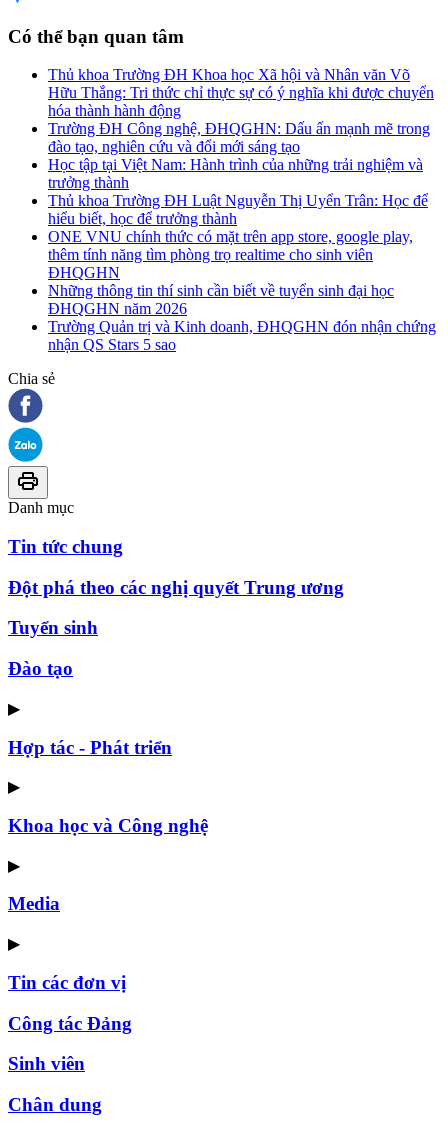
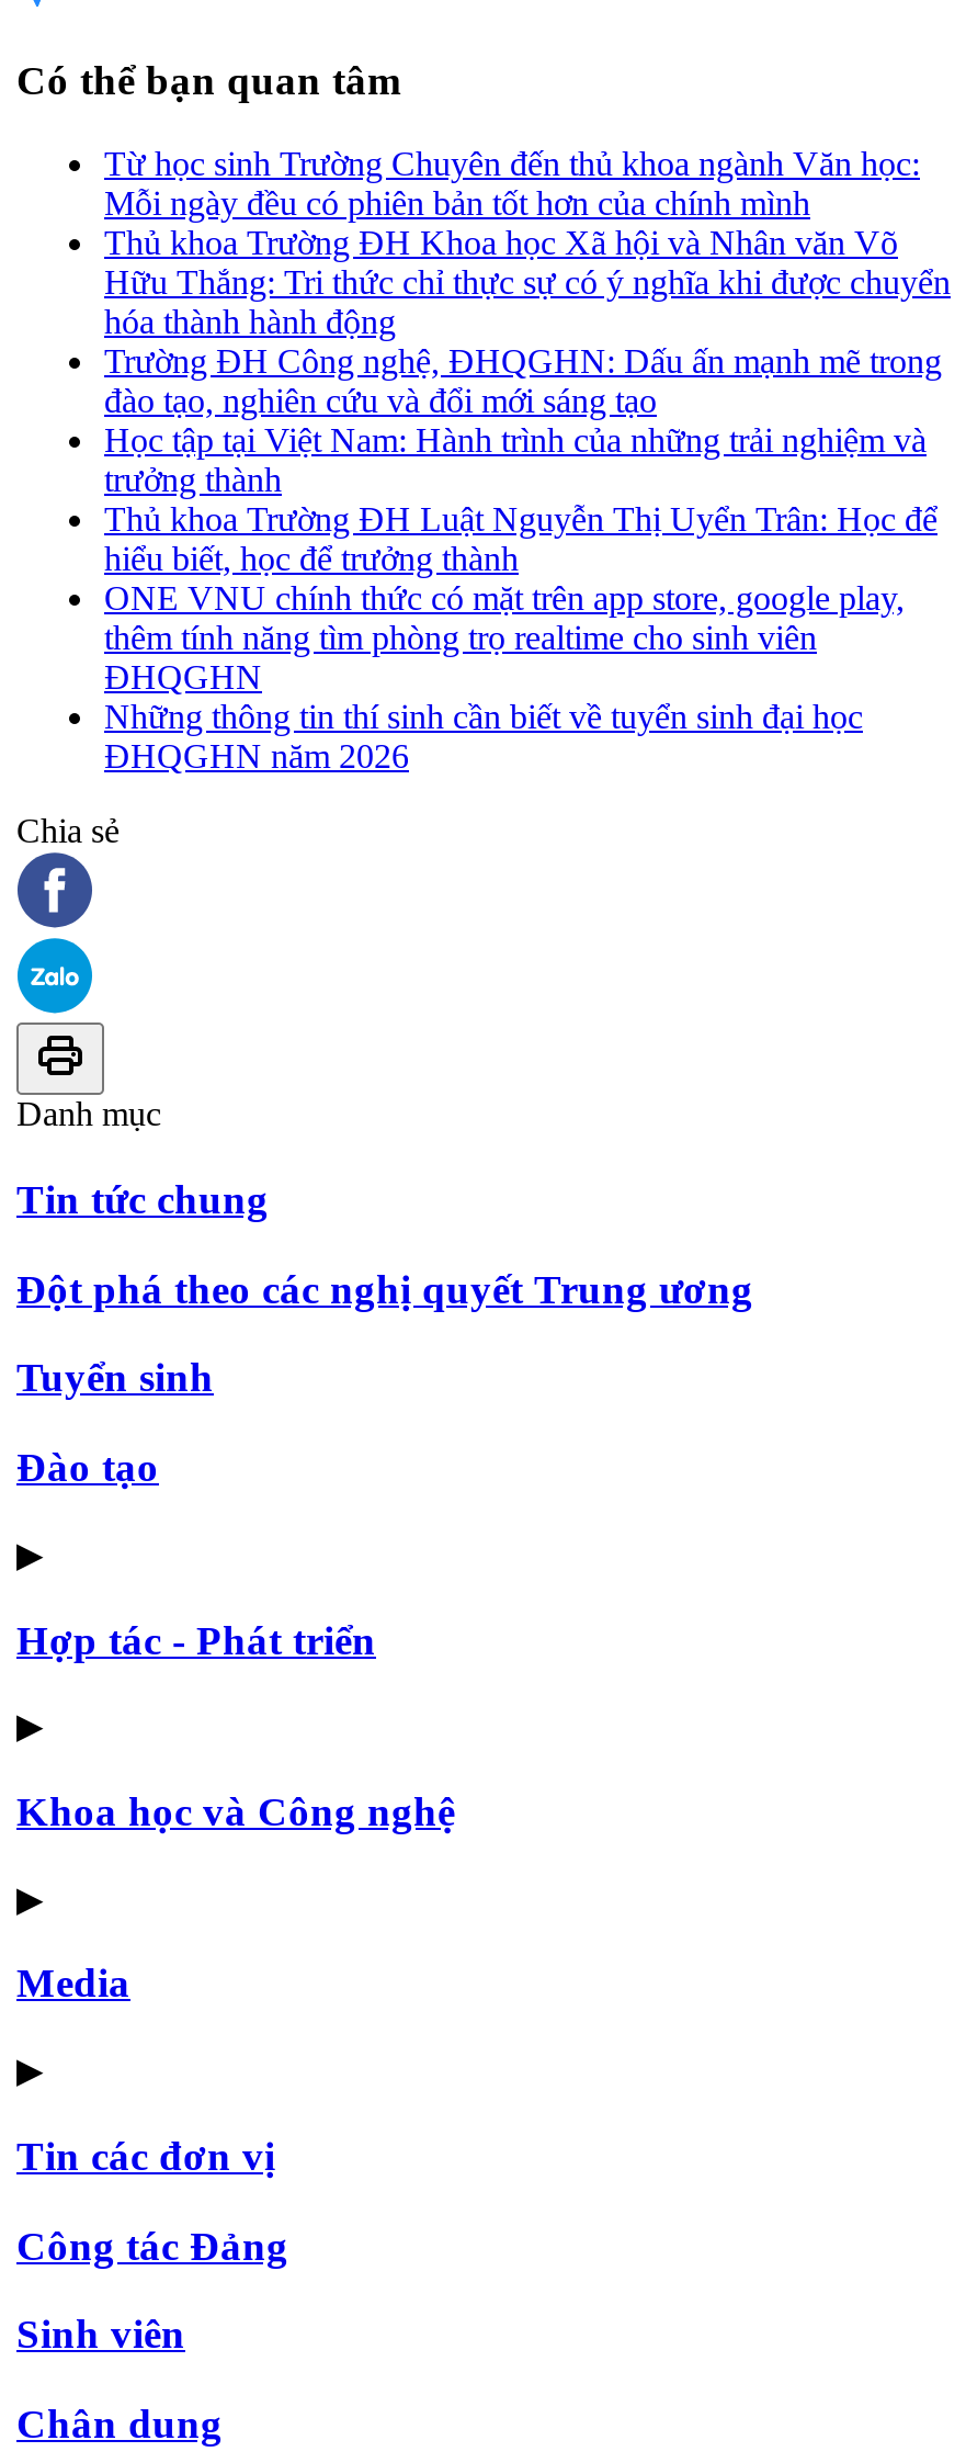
none -> [104,145,920,222] Từ học sinh Trường Chuyên đến thủ khoa ngành Văn học: | Mỗi ngày đều có phiên bản tốt hơn của chính mình
moved [48,66,434,317] -> [104,224,951,775]: Thủ khoa Trường ĐH Khoa học Xã hội và Nhân văn Võ | Hữu Thắng: Tri thức chỉ thực sự có ý nghĩa khi được chuyển | hóa thành hành động | ... | Những thông tin thí sinh cần biết về tuyển sinh đại học | ĐHQGHN năm 2026
[48,318,436,353] Trường Quản trị và Kinh doanh, ĐHQGHN đón nhận chứng | nhận QS Stars 5 sao -> none

